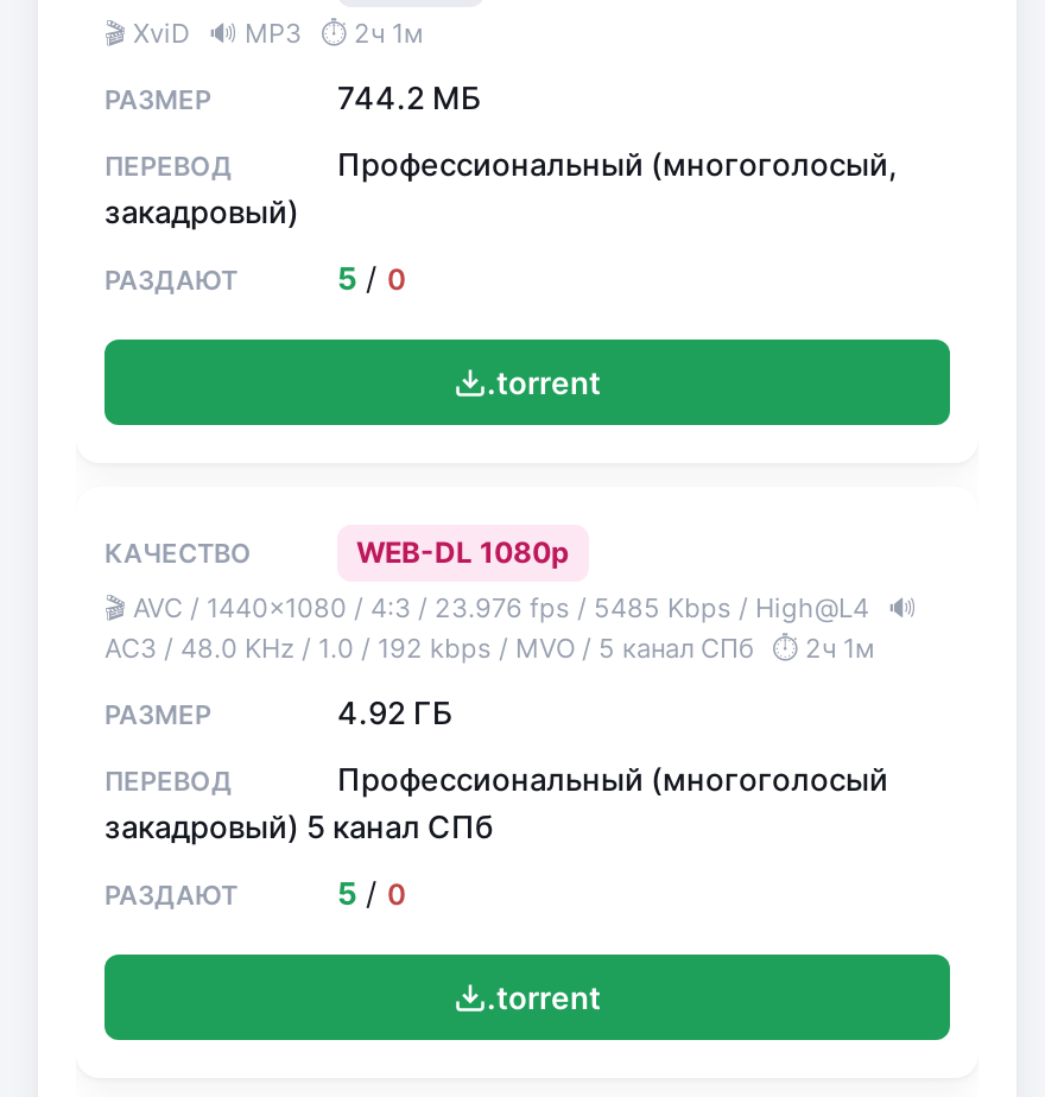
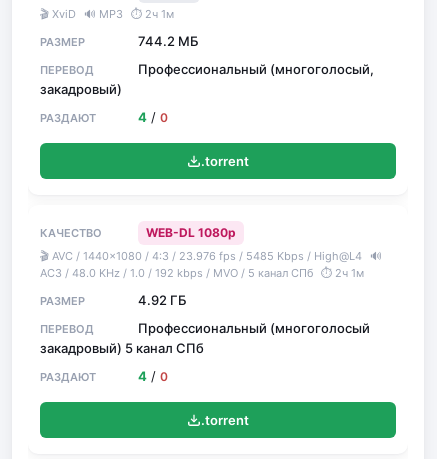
[337,259,406,297] 5 / 0 -> [138,109,168,125] 4 / 0
[337,874,406,912] 5 / 0 -> [138,368,168,384] 4 / 0

